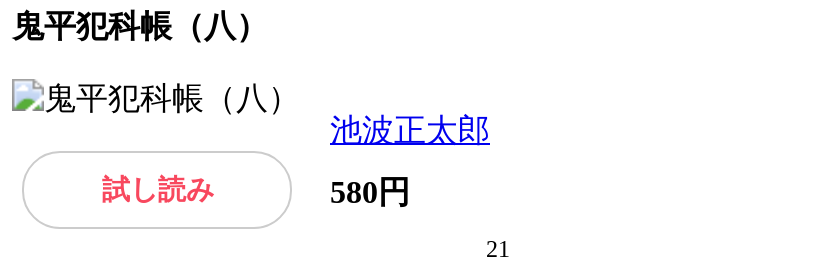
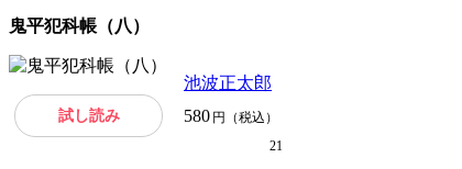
[330,175,410,209] 580円 -> [184,106,278,125] 580 円（税込）

